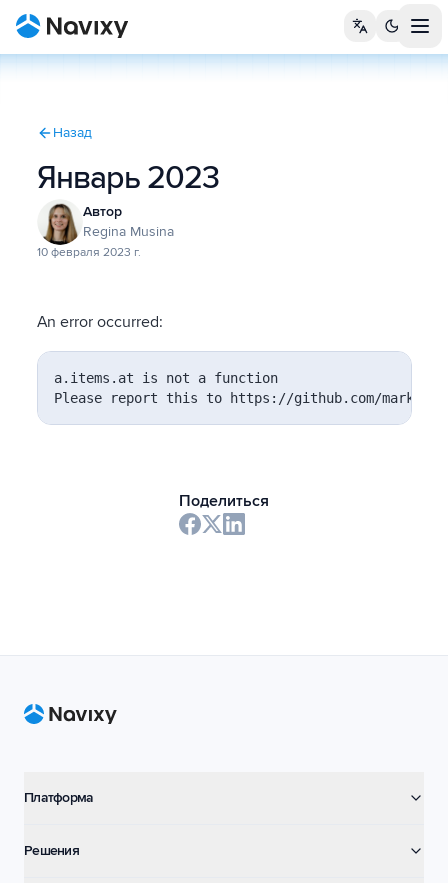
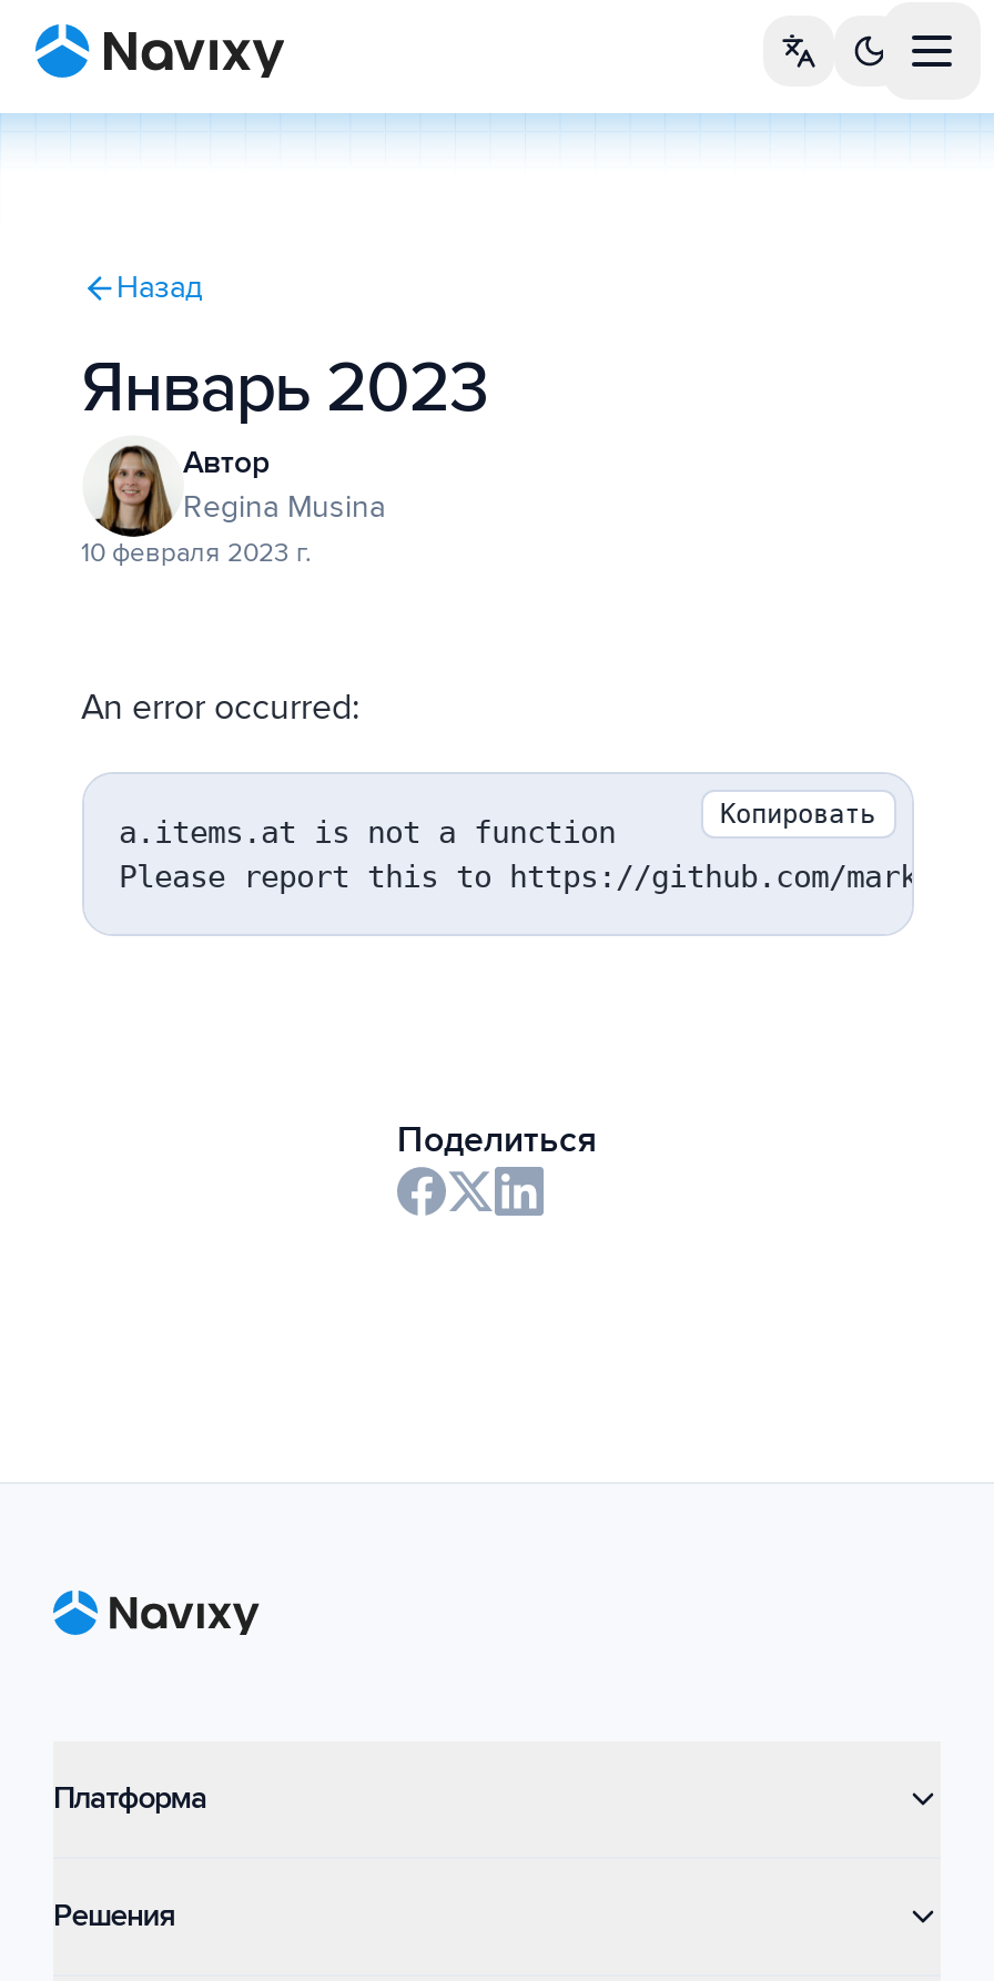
none -> [720,799,875,830] Копировать

